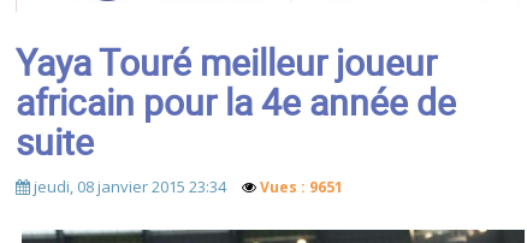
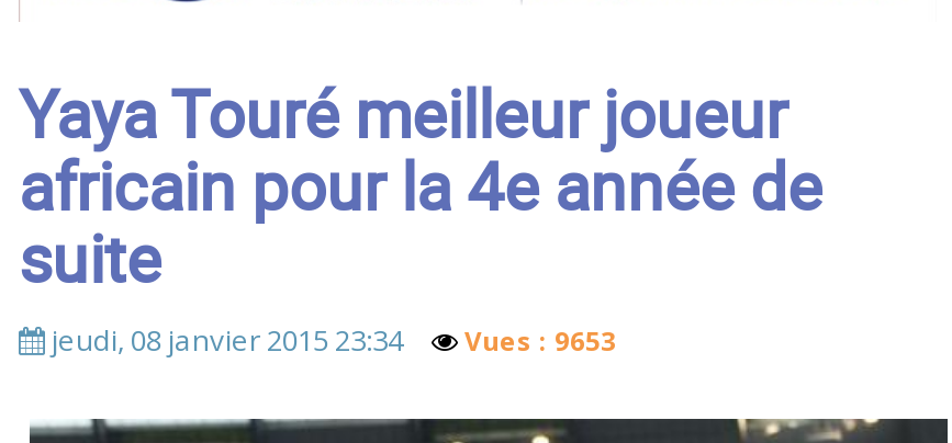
[34,176,343,197] jeudi, 08 janvier 2015 23:34 Vues : 9651 -> [52,320,616,360] jeudi, 08 janvier 2015 23:34 Vues : 9653

